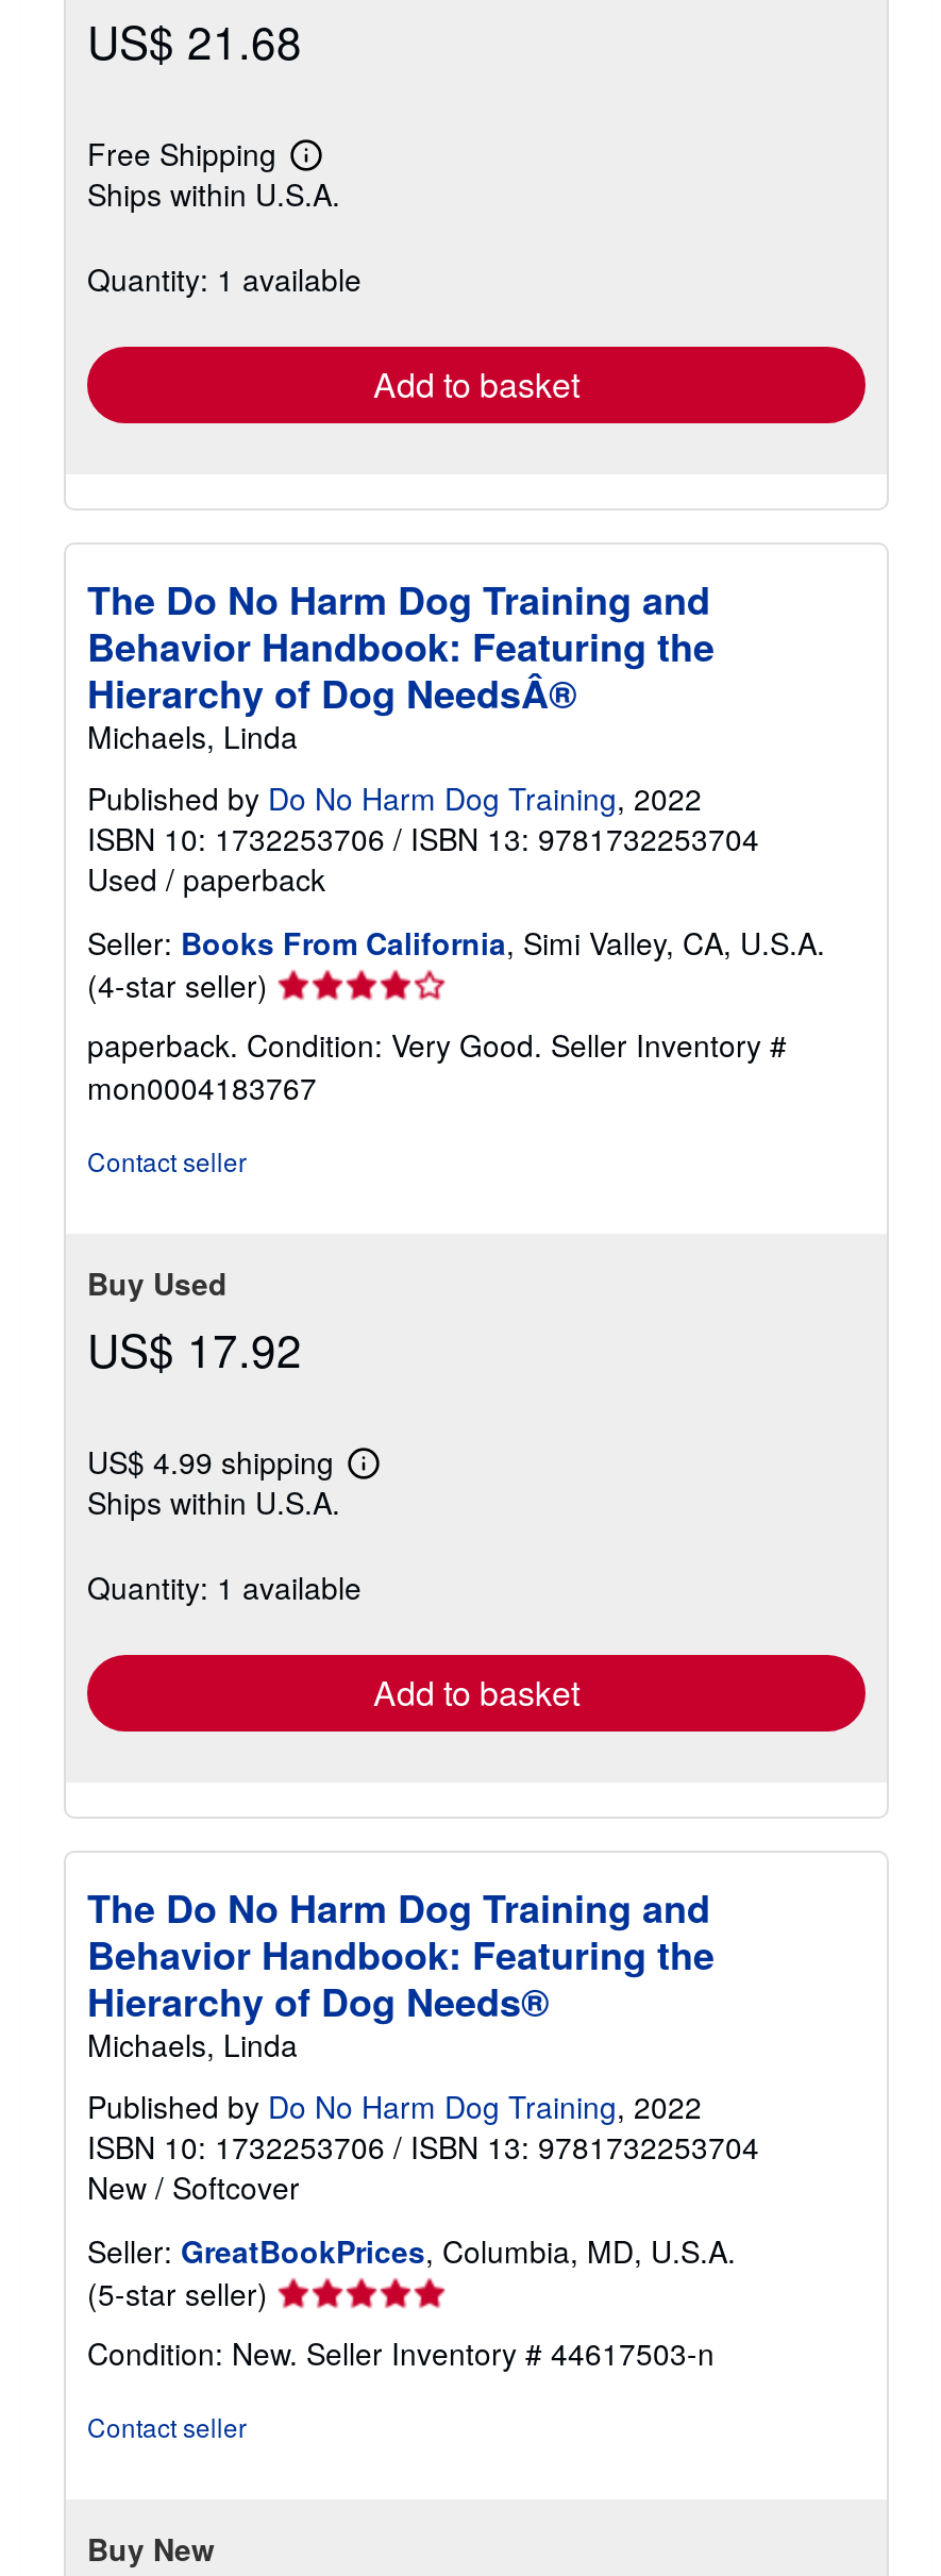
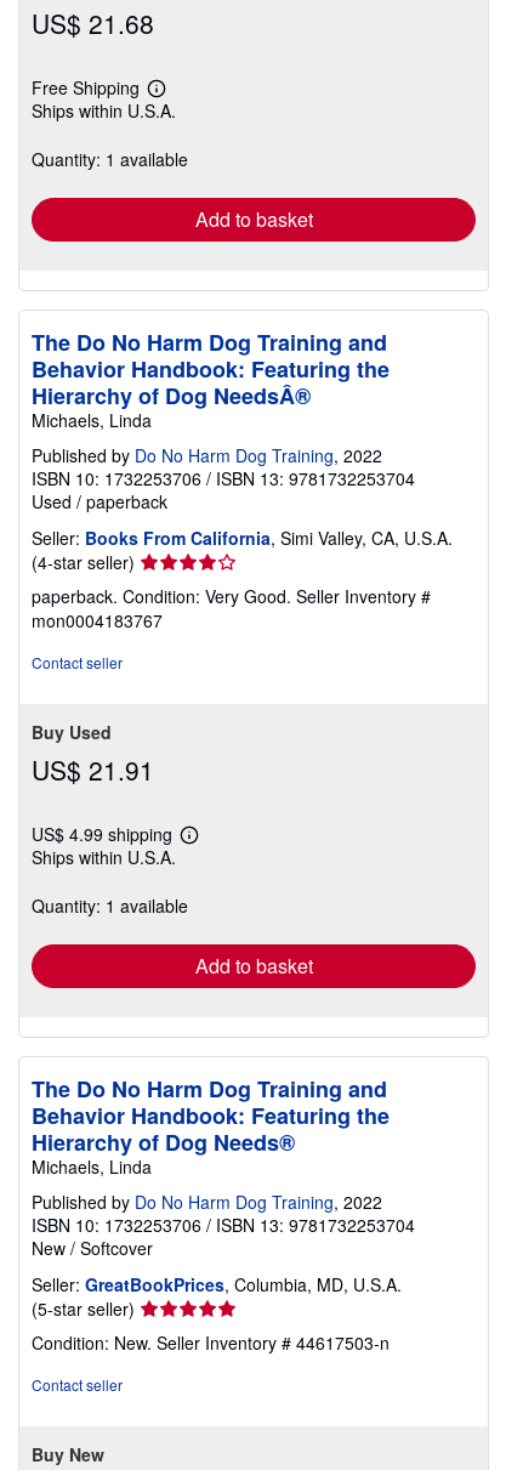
[87,1317,302,1381] US$ 17.92 -> [32,752,154,788] US$ 21.91

